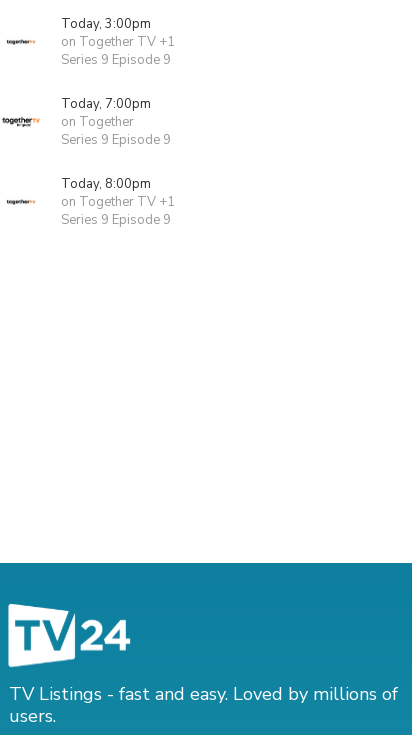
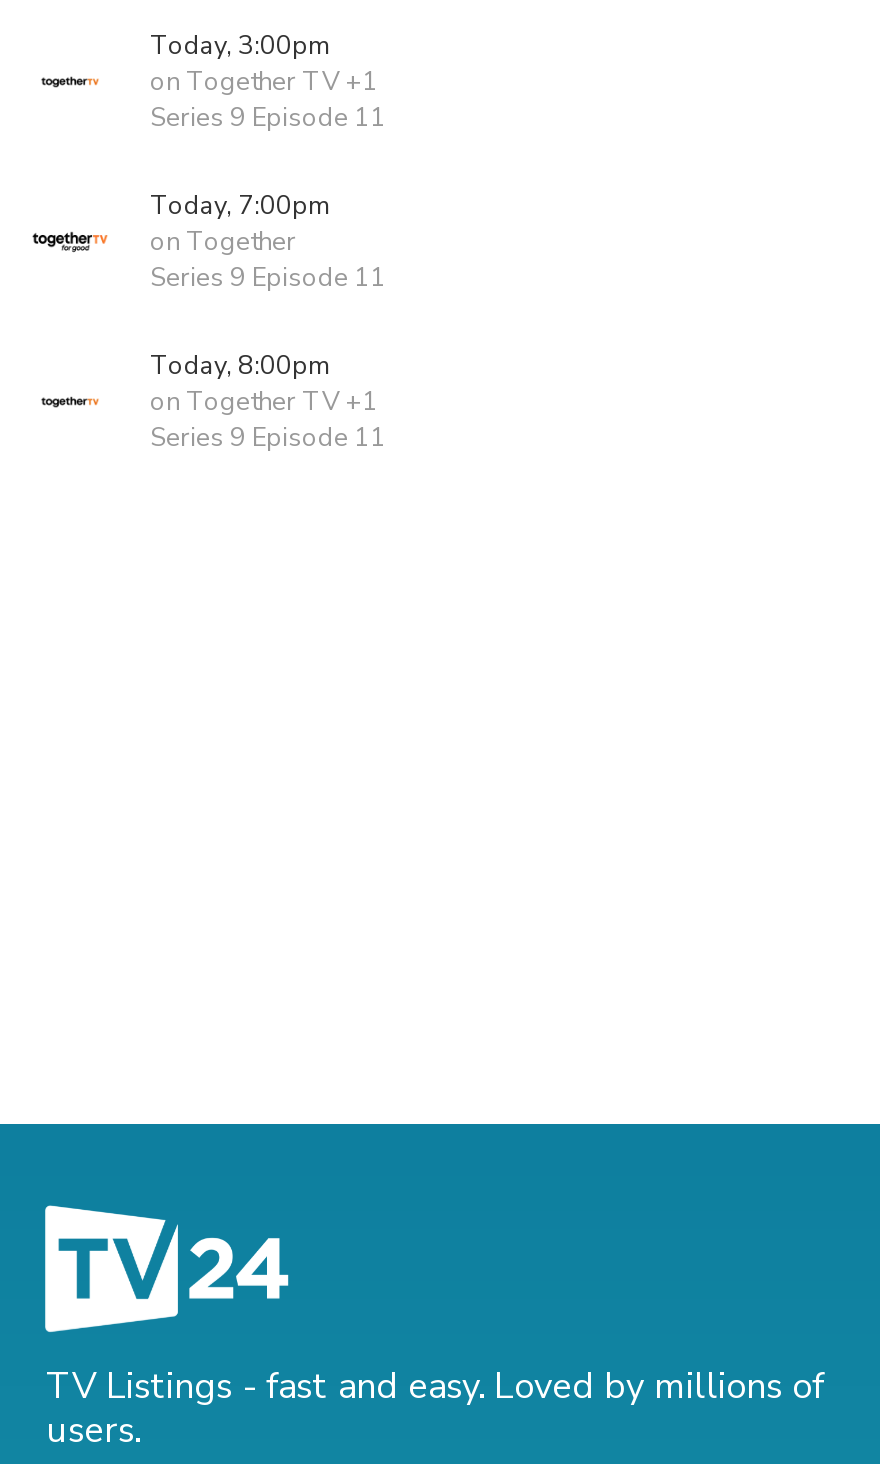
[61,51,171,69] Series 9 Episode 9 -> [150,100,386,136] Series 9 Episode 11
[61,131,171,149] Series 9 Episode 9 -> [150,260,386,296] Series 9 Episode 11
[61,211,171,229] Series 9 Episode 9 -> [150,420,386,456] Series 9 Episode 11

